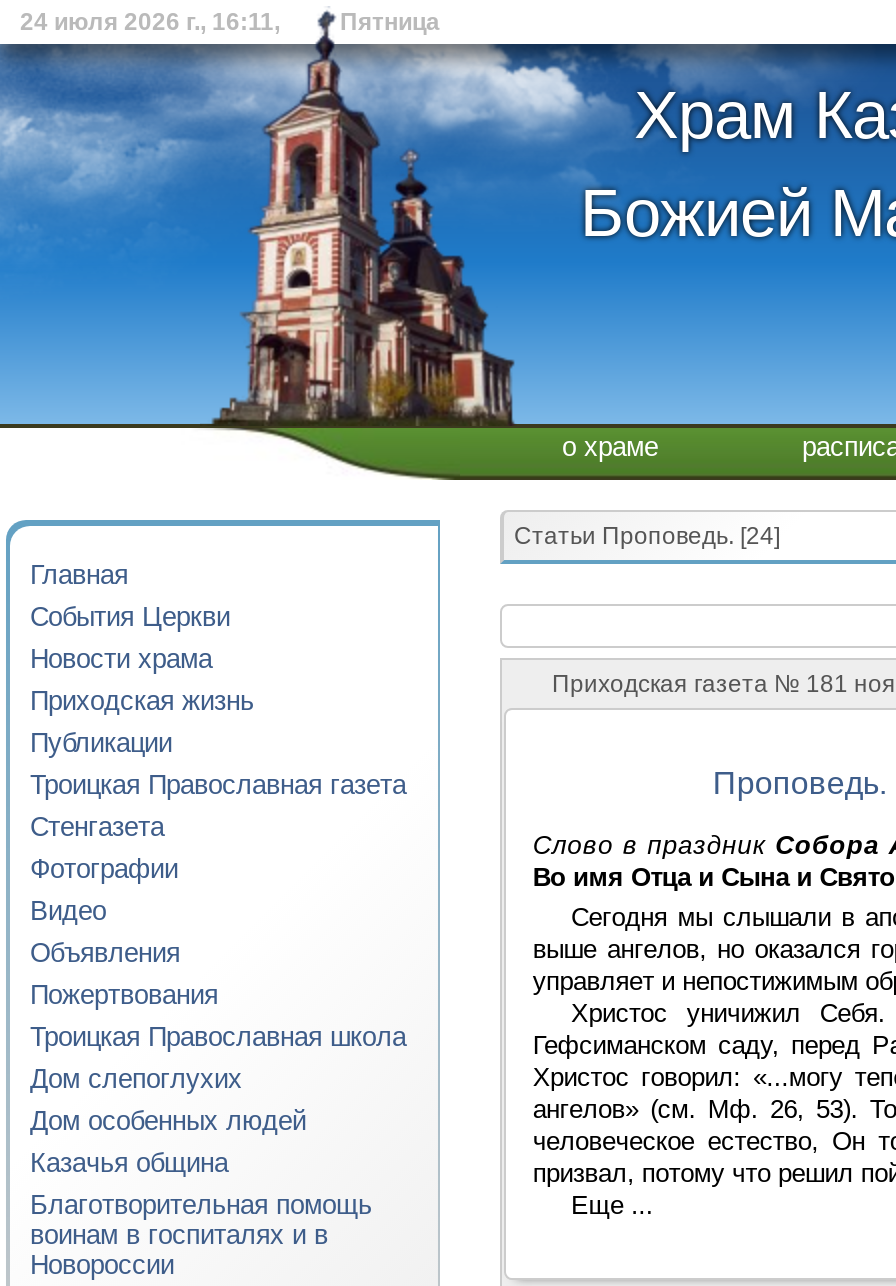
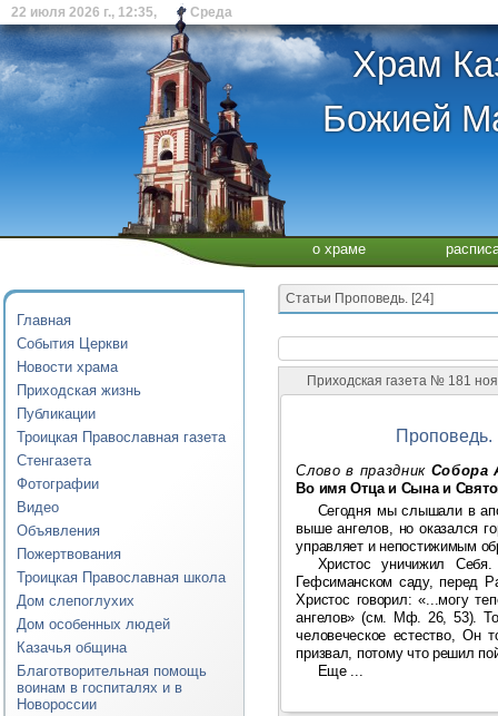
[20,8,440,36] 24 июля 2026 г., 16:11, Пятница -> [11,4,232,20] 22 июля 2026 г., 12:35, Среда

